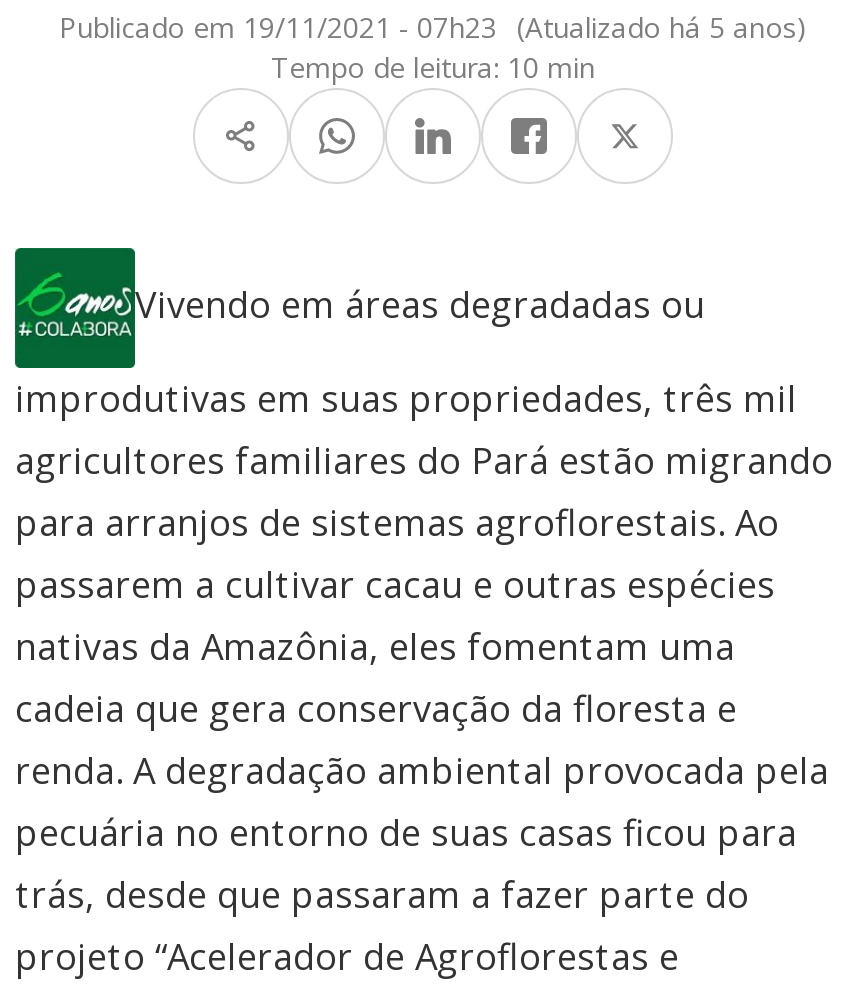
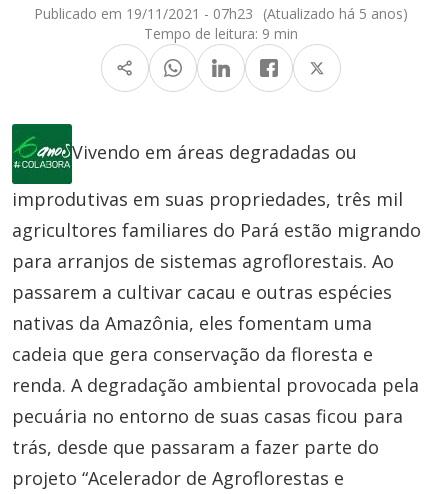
[271,47,595,85] Tempo de leitura: 10 min -> [144,24,298,43] Tempo de leitura: 9 min

